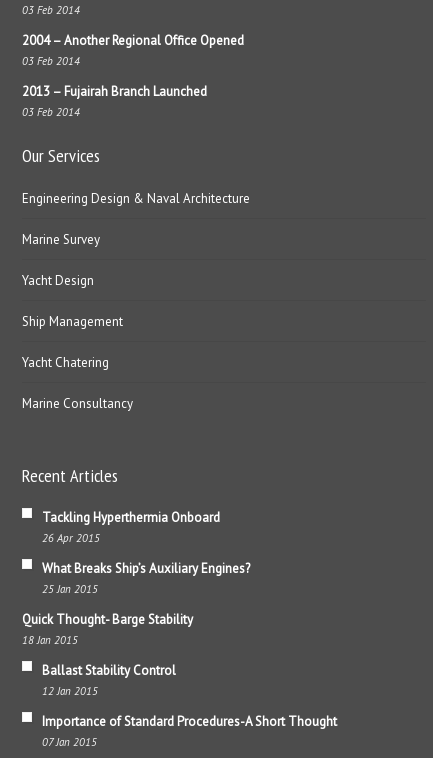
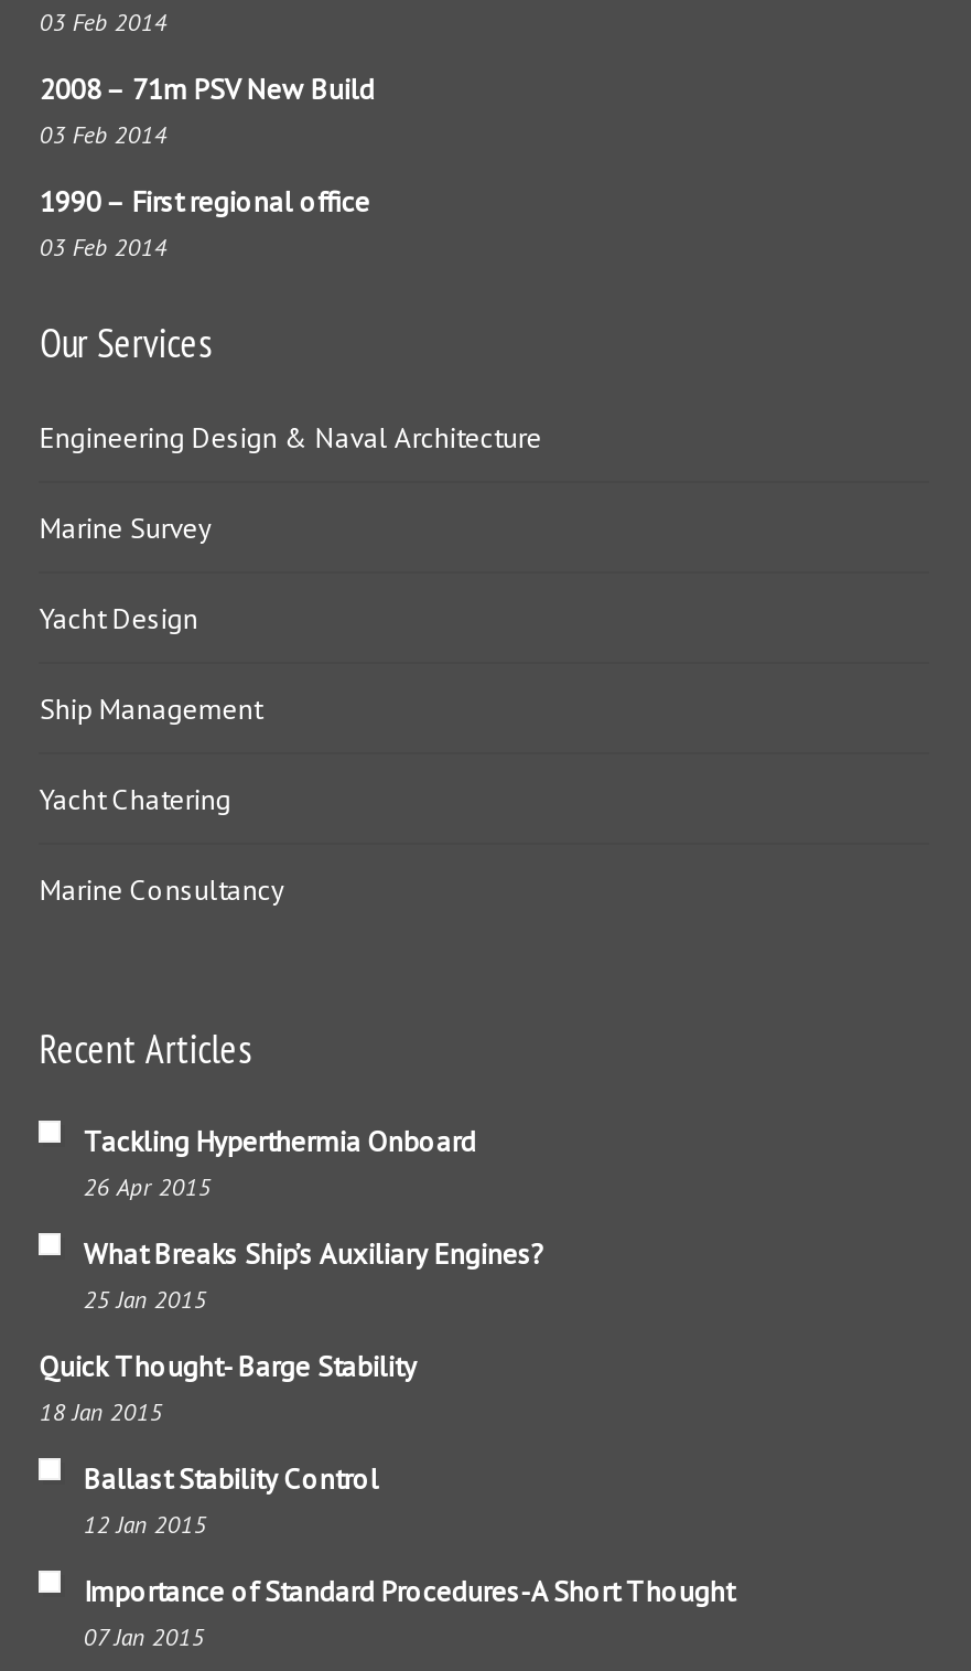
[22,32,244,49] 2004 – Another Regional Office Opened -> [39,71,375,108] 2008 – 71m PSV New Build
[22,83,207,100] 2013 – Fujairah Branch Launched -> [39,183,370,221] 1990 – First regional office

